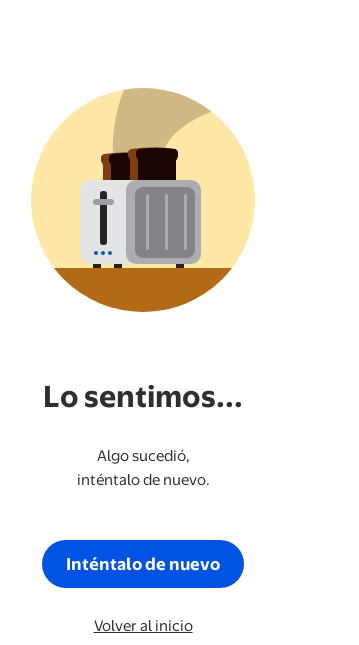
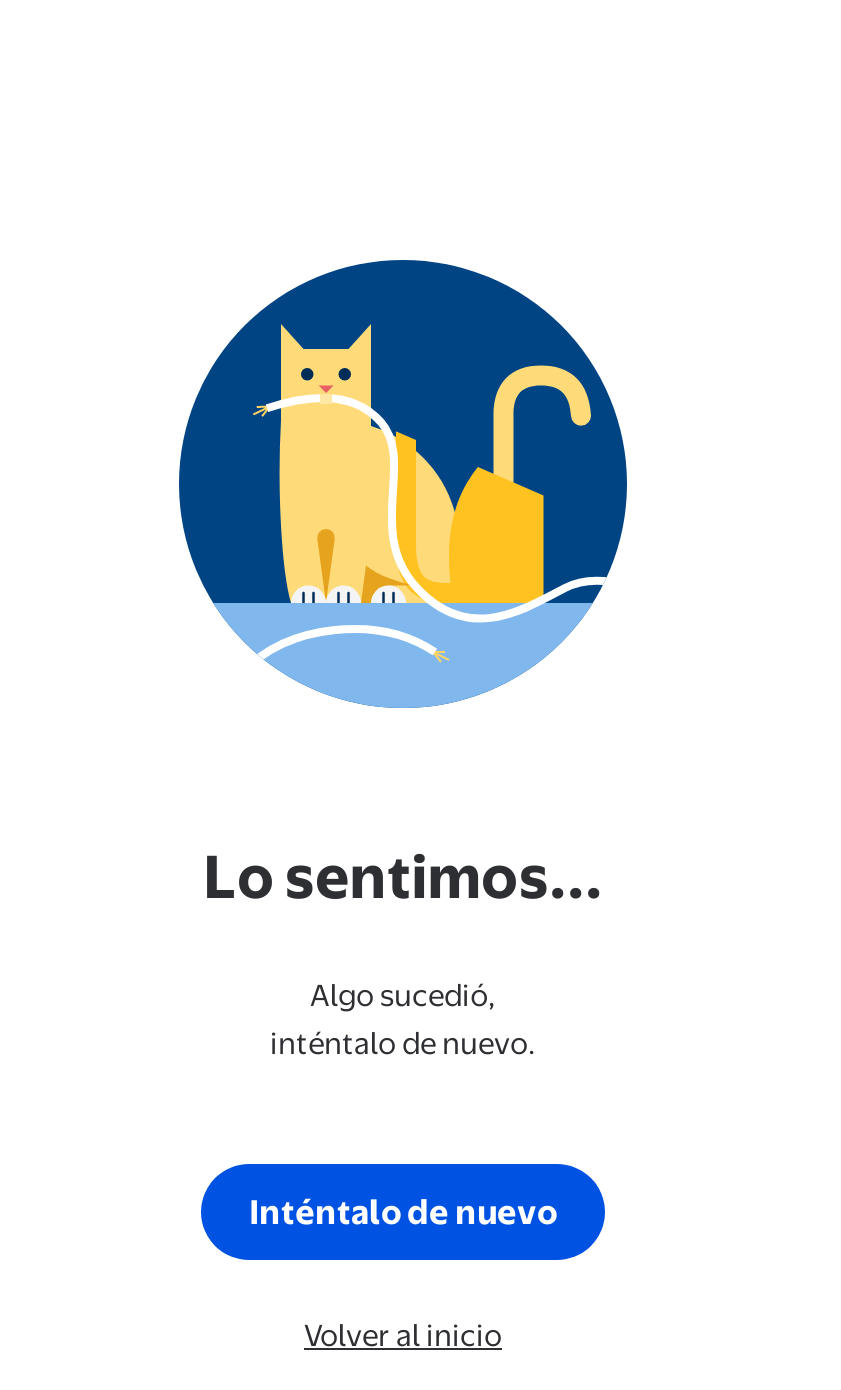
[31,88,255,313] [image] -> [177,258,629,710] [image]

